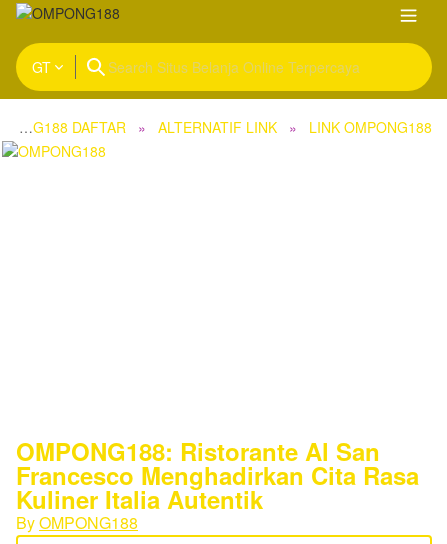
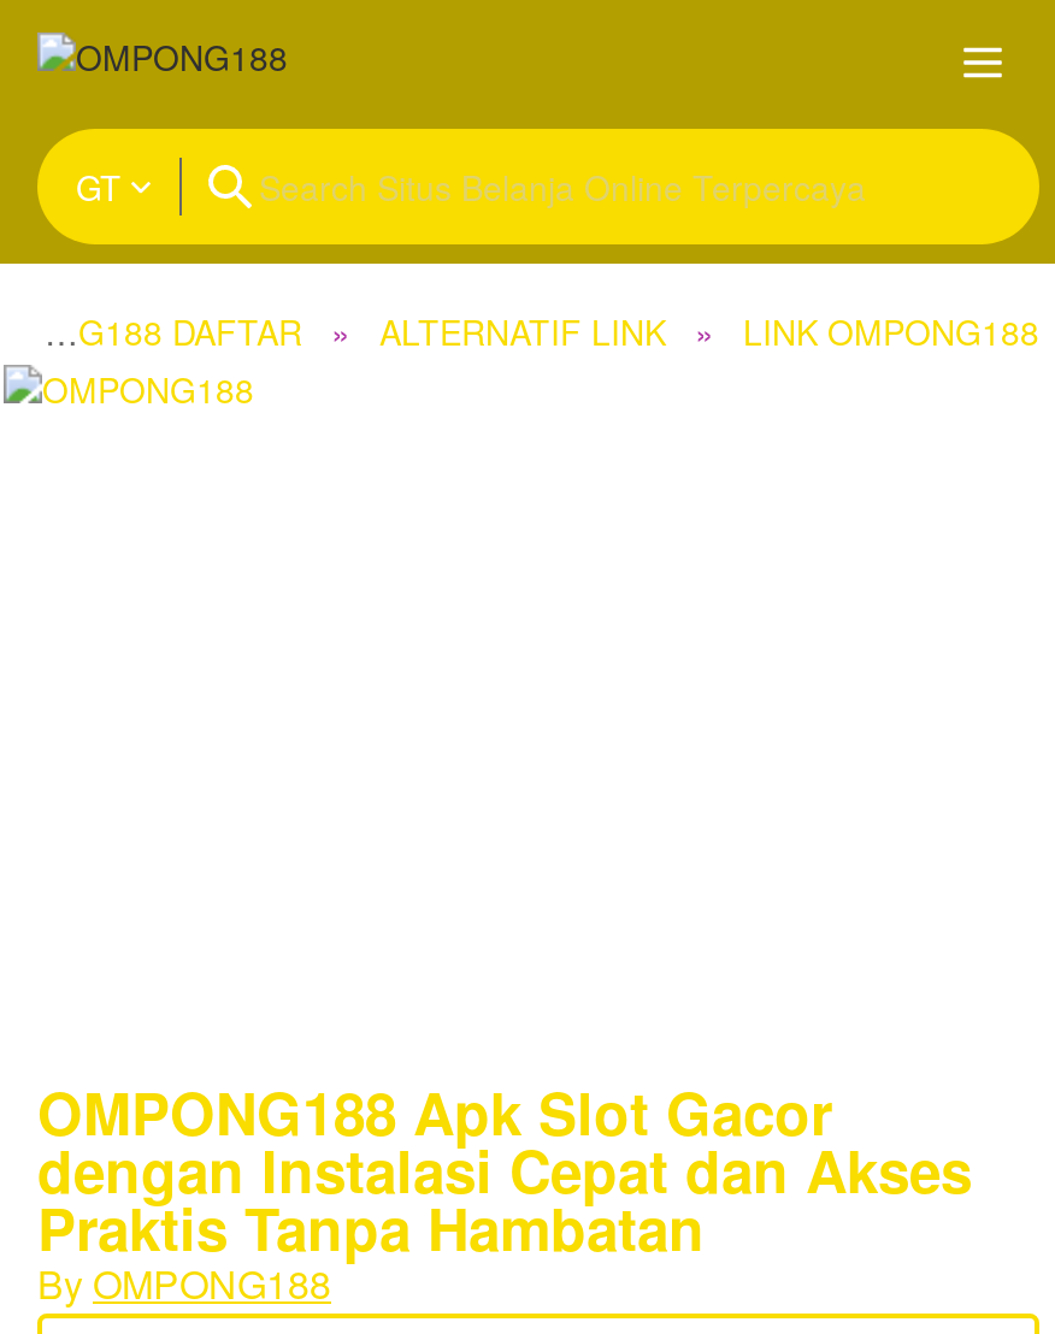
[16,434,419,516] OMPONG188: Ristorante Al San | Francesco Menghadirkan Cita Rasa | Kuliner Italia Autentik -> [37,1070,972,1268] OMPONG188 Apk Slot Gacor | dengan Instalasi Cepat dan Akses | Praktis Tanpa Hambatan

